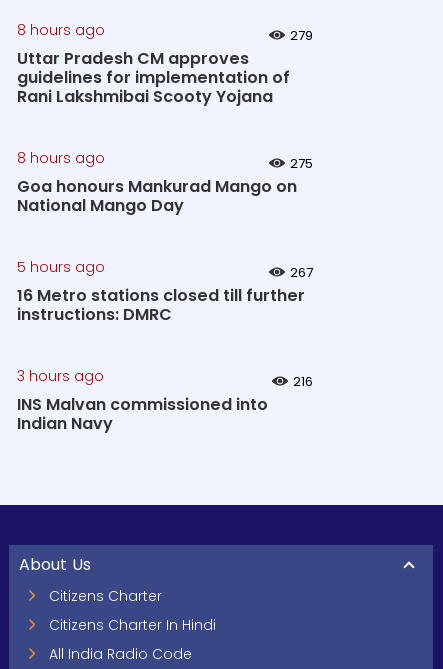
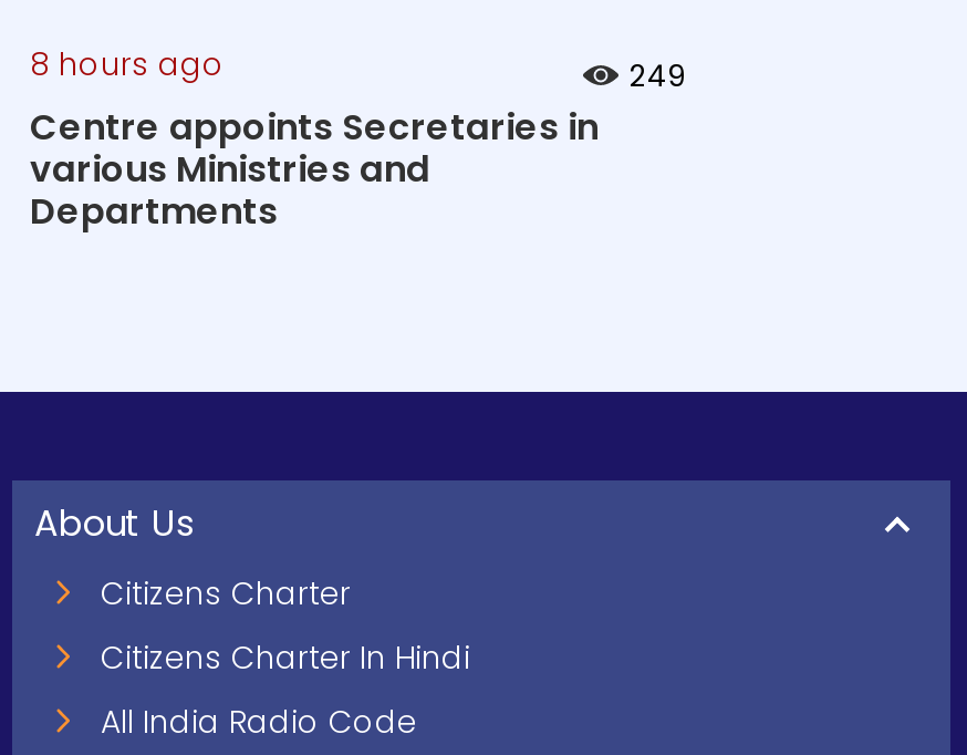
[17,25,313,435] 279 | Uttar Pradesh CM approves | guidelines for implementation of | Rani Lakshmibai Scooty Yojana | 8 hours ago | 275 | Goa honours Mankurad Mango on | National Mango Day | 5 hours ago | 267 | 16 Metro stations closed till further | instructions: DMRC | 3 hours ago | 216 | INS Malvan commissioned into | Indian Navy -> [30,54,685,237] 249 | Centre appoints Secretaries in | various Ministries and | Departments

